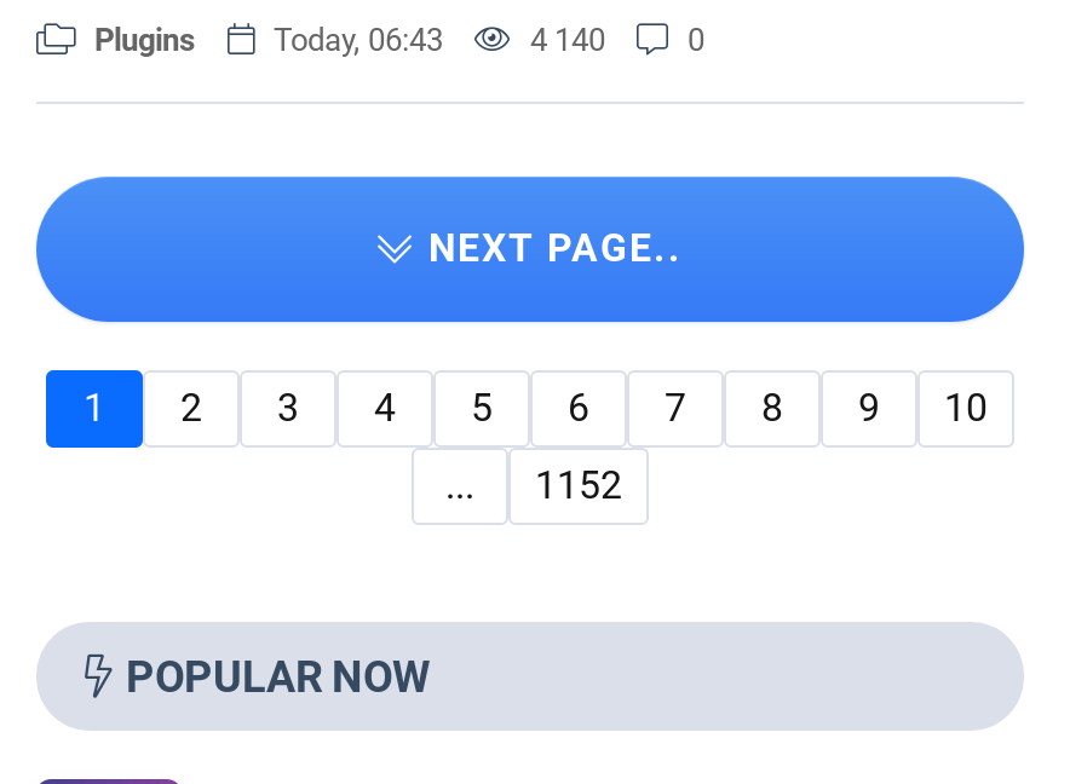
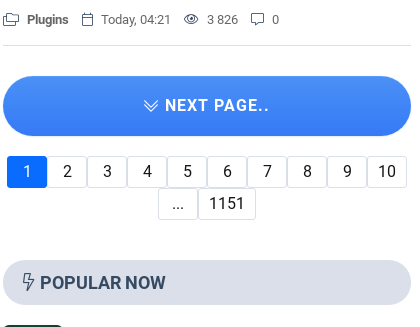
[274,22,443,58] Today, 06:43 -> [101,12,171,27] Today, 04:21
[530,22,605,58] 4 140 -> [207,12,238,27] 3 826
[535,462,622,508] 1152 -> [209,194,245,213] 1151

